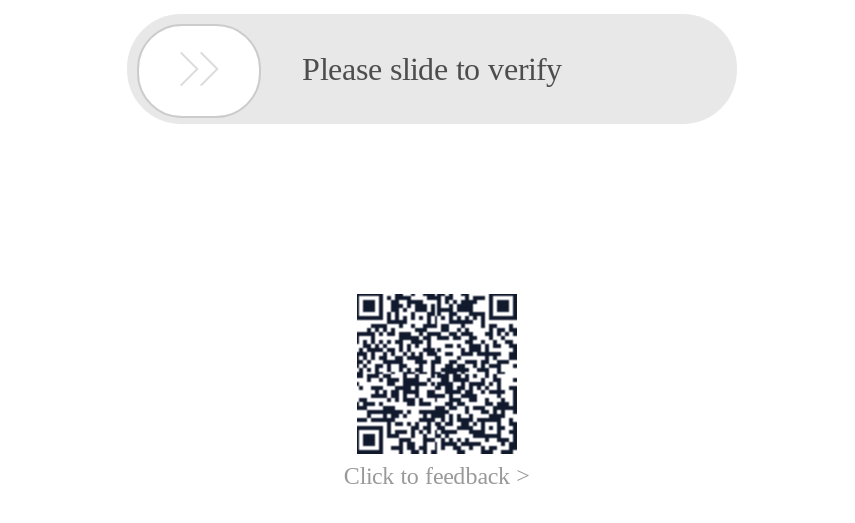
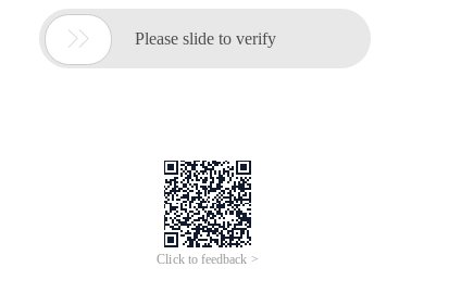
[355,294,519,456] [image] -> [164,160,252,249] [image]

